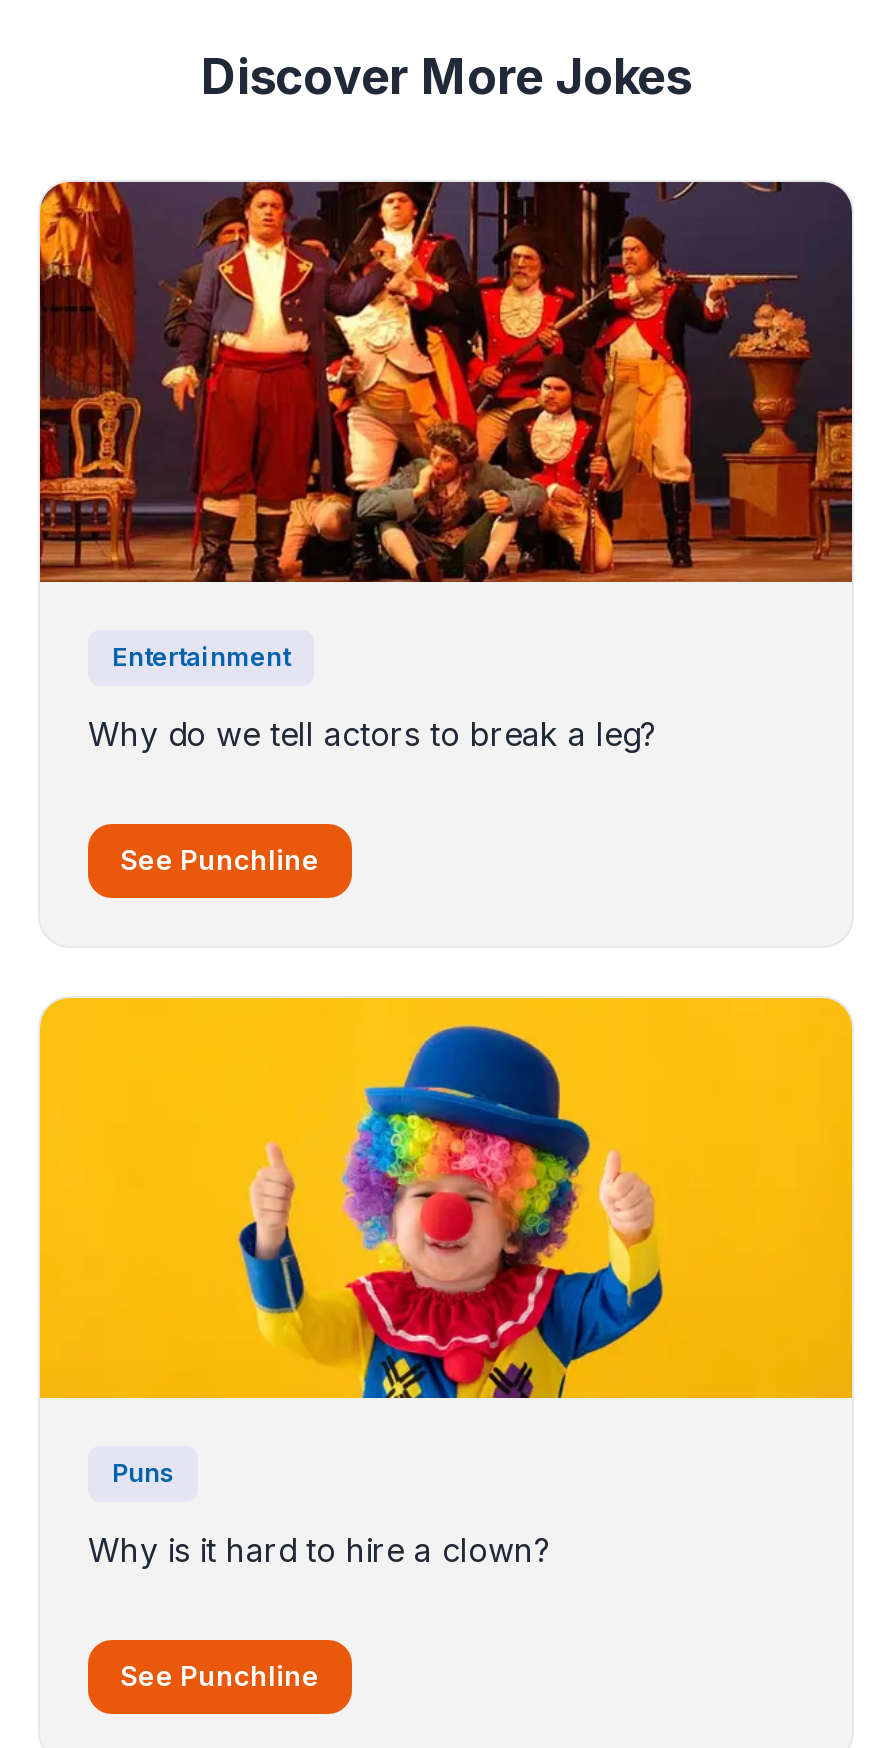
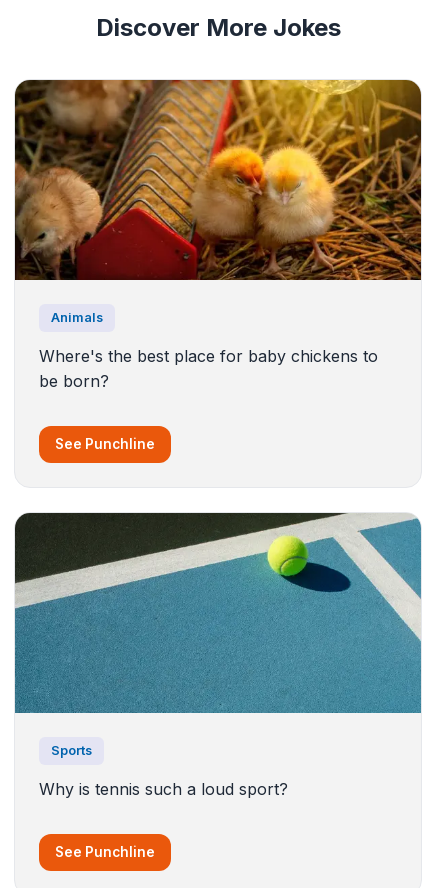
[38,180,854,673] [image] | Entertainment -> [14,79,422,325] [image] | Animals
[88,715,658,755] Why do we tell actors to break a leg? -> [39,346,378,391] Where's the best place for baby chickens to | be born?
[38,996,854,1489] [image] | Puns -> [14,512,422,758] [image] | Sports
[88,1531,552,1571] Why is it hard to hire a clown? -> [39,779,288,799] Why is tennis such a loud sport?

